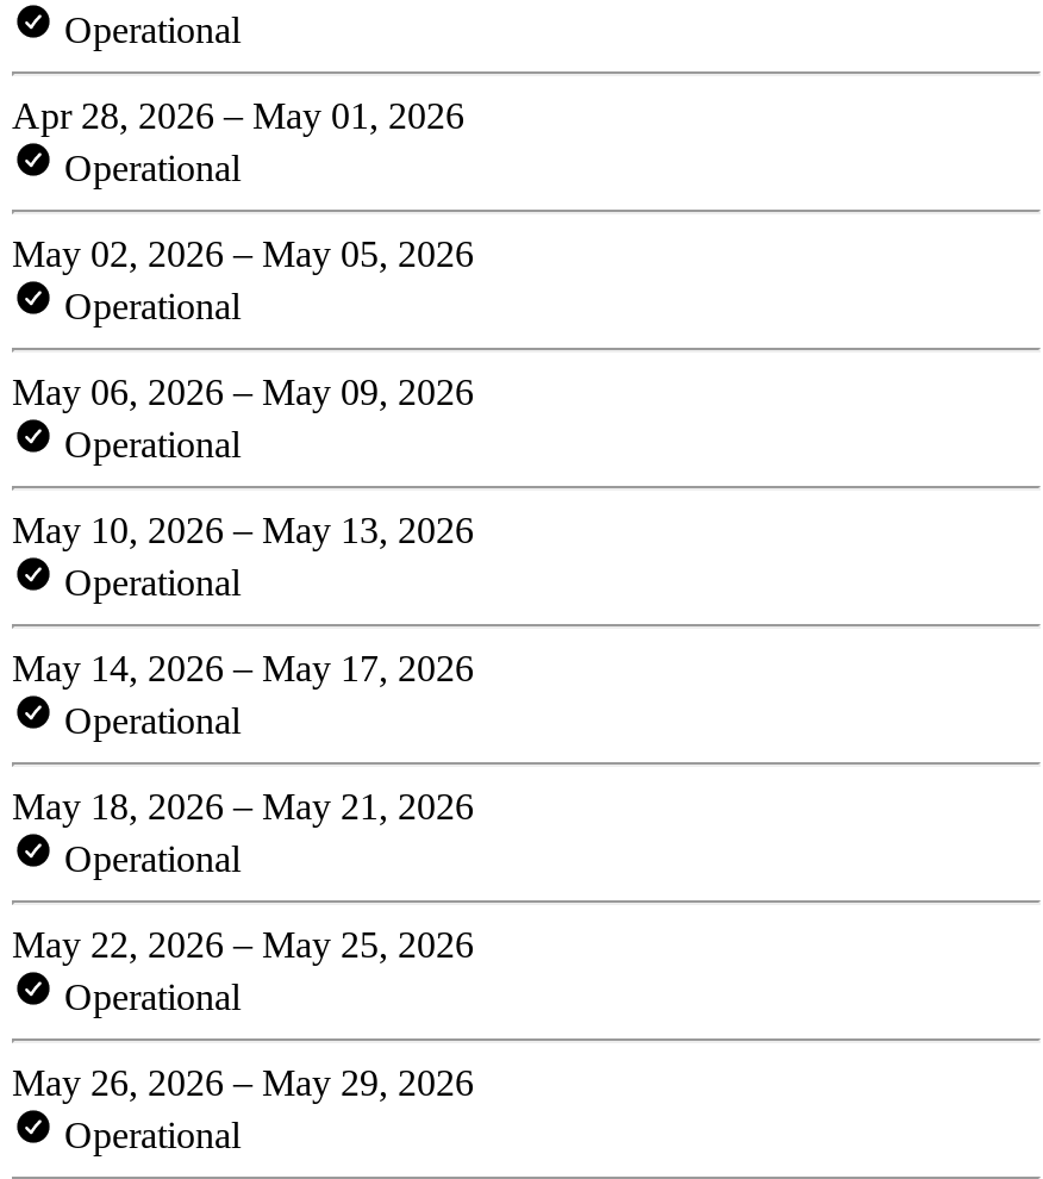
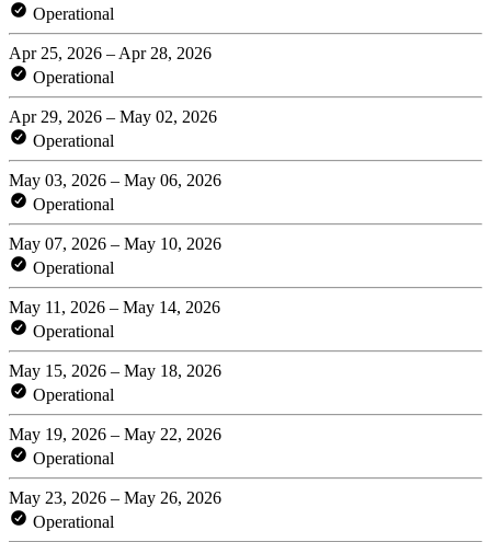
[12,95,464,136] Apr 28, 2026 – May 01, 2026 -> [9,44,212,62] Apr 25, 2026 – Apr 28, 2026
[12,233,474,274] May 02, 2026 – May 05, 2026 -> [9,107,217,126] Apr 29, 2026 – May 02, 2026
[12,371,474,412] May 06, 2026 – May 09, 2026 -> [9,171,221,189] May 03, 2026 – May 06, 2026
[12,509,474,550] May 10, 2026 – May 13, 2026 -> [9,234,221,253] May 07, 2026 – May 10, 2026
[12,648,474,688] May 14, 2026 – May 17, 2026 -> [9,298,220,316] May 11, 2026 – May 14, 2026
[12,786,474,826] May 18, 2026 – May 21, 2026 -> [9,361,221,380] May 15, 2026 – May 18, 2026
[12,924,474,964] May 22, 2026 – May 25, 2026 -> [9,425,221,443] May 19, 2026 – May 22, 2026
[12,1062,474,1103] May 26, 2026 – May 29, 2026 -> [9,488,221,507] May 23, 2026 – May 26, 2026

